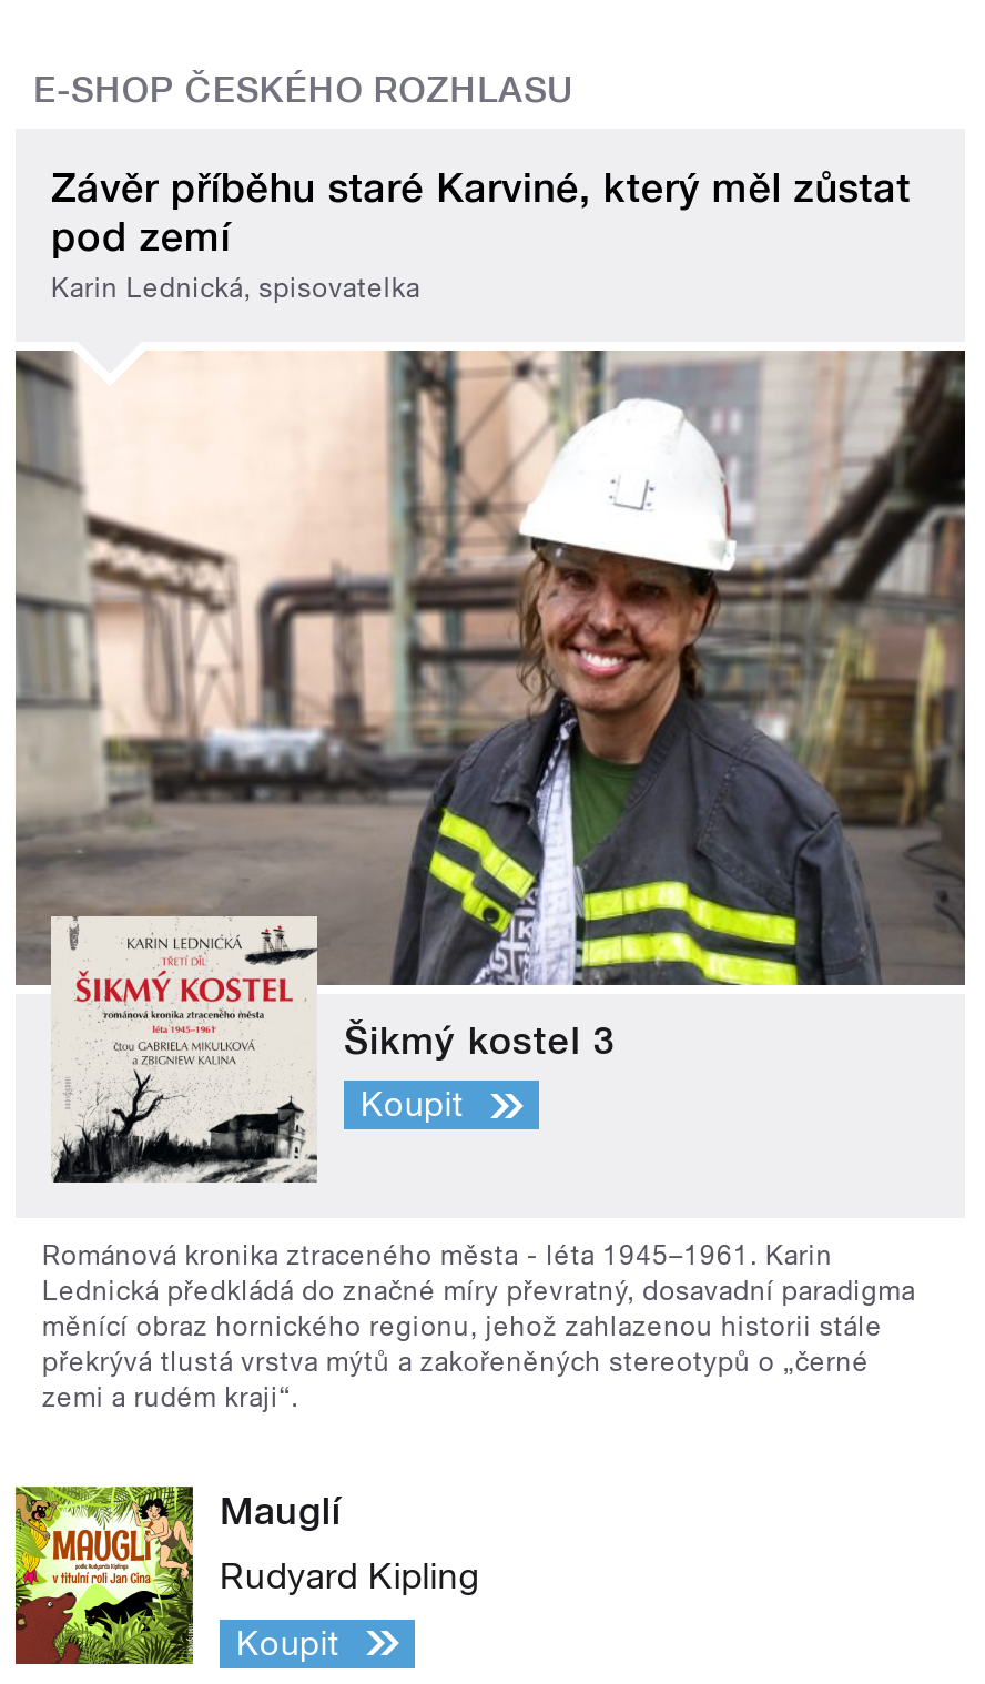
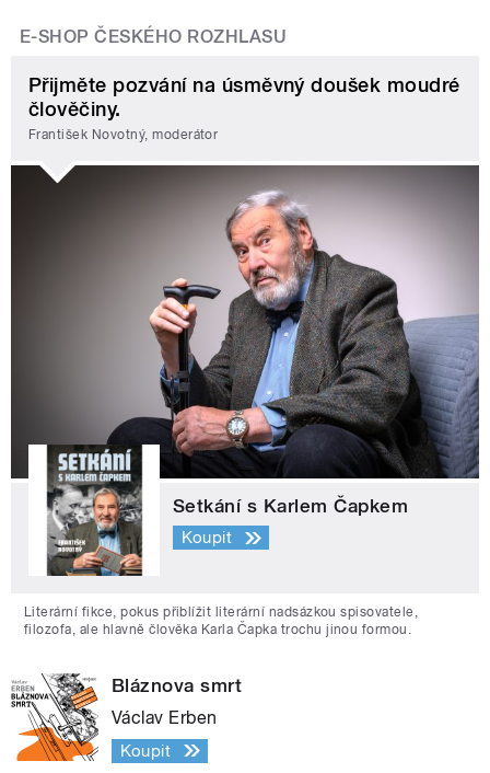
[51,164,911,304] Závěr příběhu staré Karviné, který měl zůstat | pod zemí | Karin Lednická, spisovatelka -> [28,73,460,143] Přijměte pozvání na úsměvný doušek moudré | člověčiny. | František Novotný, moderátor
[13,351,967,1185] [image] | Šikmý kostel 3 -> [10,164,480,543] [image] | Setkání s Karlem Čapkem
[42,1240,916,1413] Románová kronika ztraceného města - léta 1945–1961. Karin | Lednická předkládá do značné míry převratný, dosavadní paradigma | měnící obraz hornického regionu, jehož zahlazenou historii stále | překrývá tlustá vrstva mýtů a zakořeněných stereotypů o „černé | zemi a rudém kraji“. -> [24,604,418,637] Literární fikce, pokus přiblížit literární nadsázkou spisovatele, | filozofa, ale hlavně člověka Karla Čapka trochu jinou formou.
[13,1484,480,1666] [image] | Rudyard Kipling -> [11,697,217,762] [image] | Václav Erben
[220,1488,341,1532] Mauglí -> [112,674,242,696] Bláznova smrt

